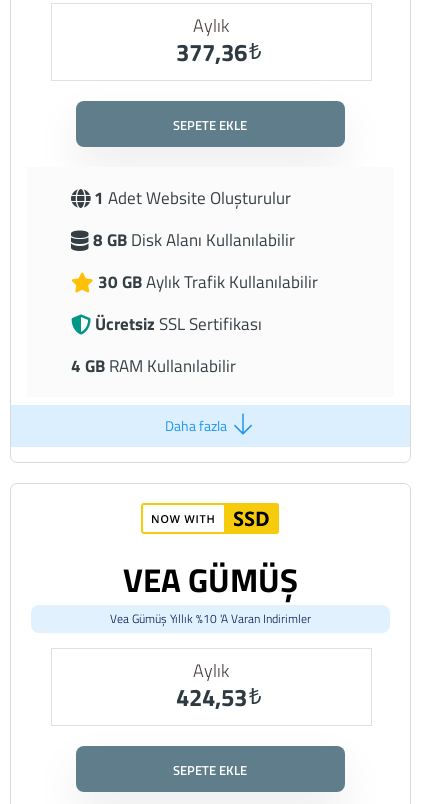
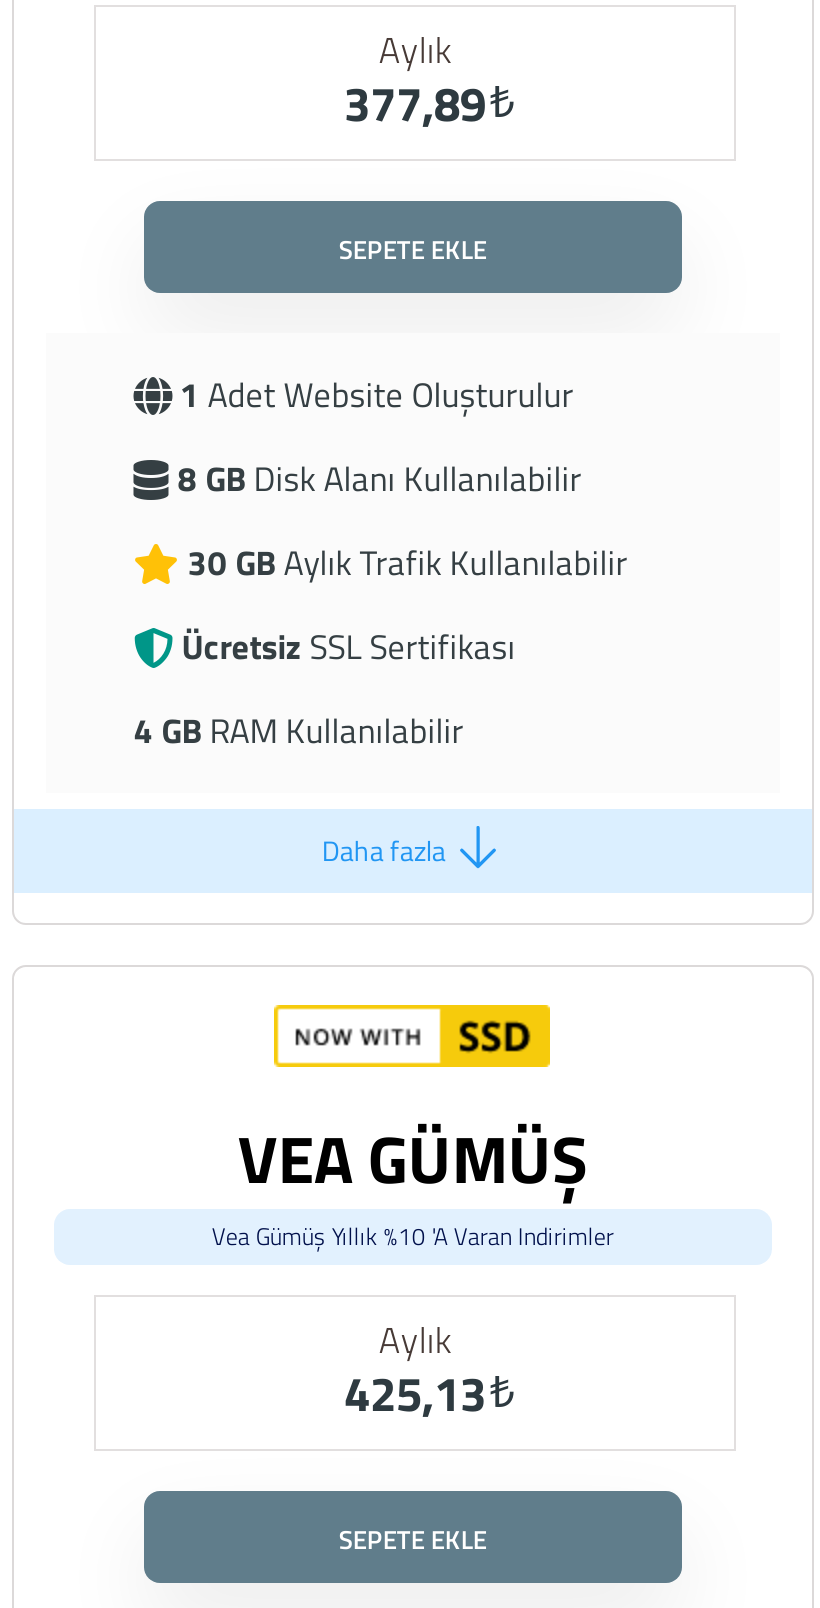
[175,34,246,70] 377,36 -> [343,67,485,139] 377,89
[175,679,246,715] 424,53 -> [343,1357,485,1429] 425,13

